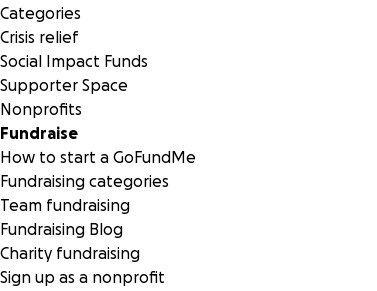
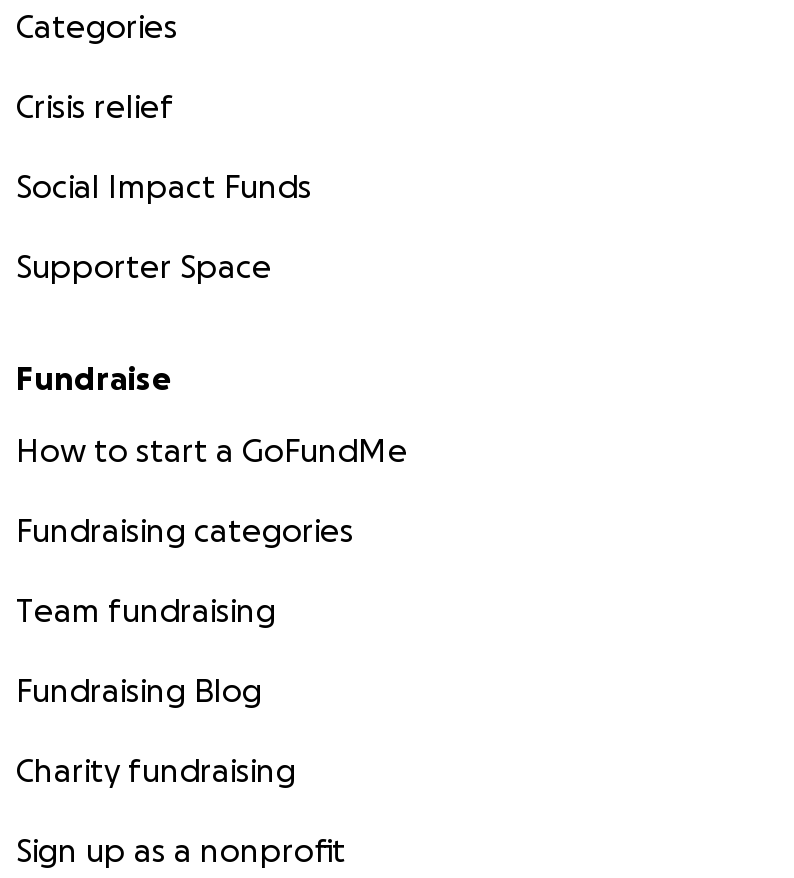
[0,100,82,118] Nonprofits -> none

